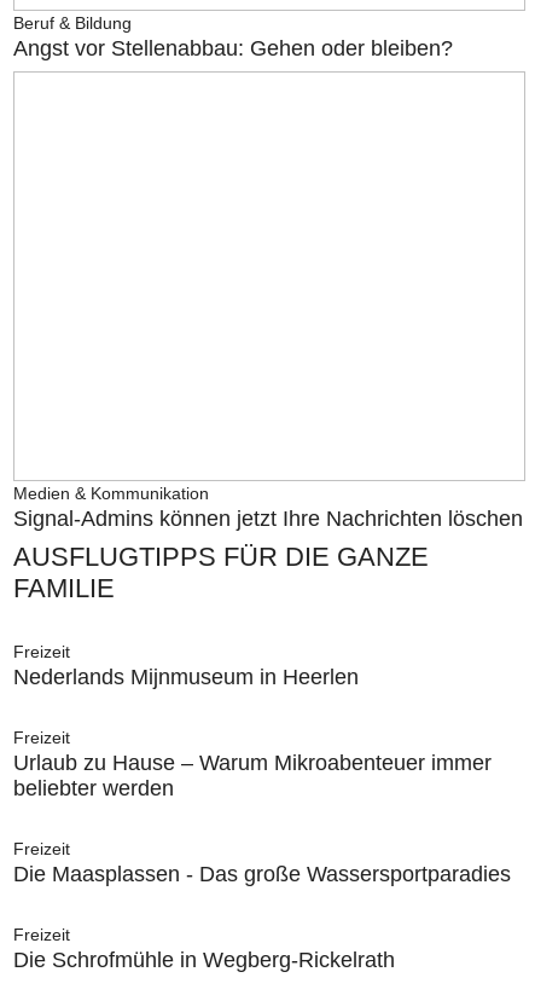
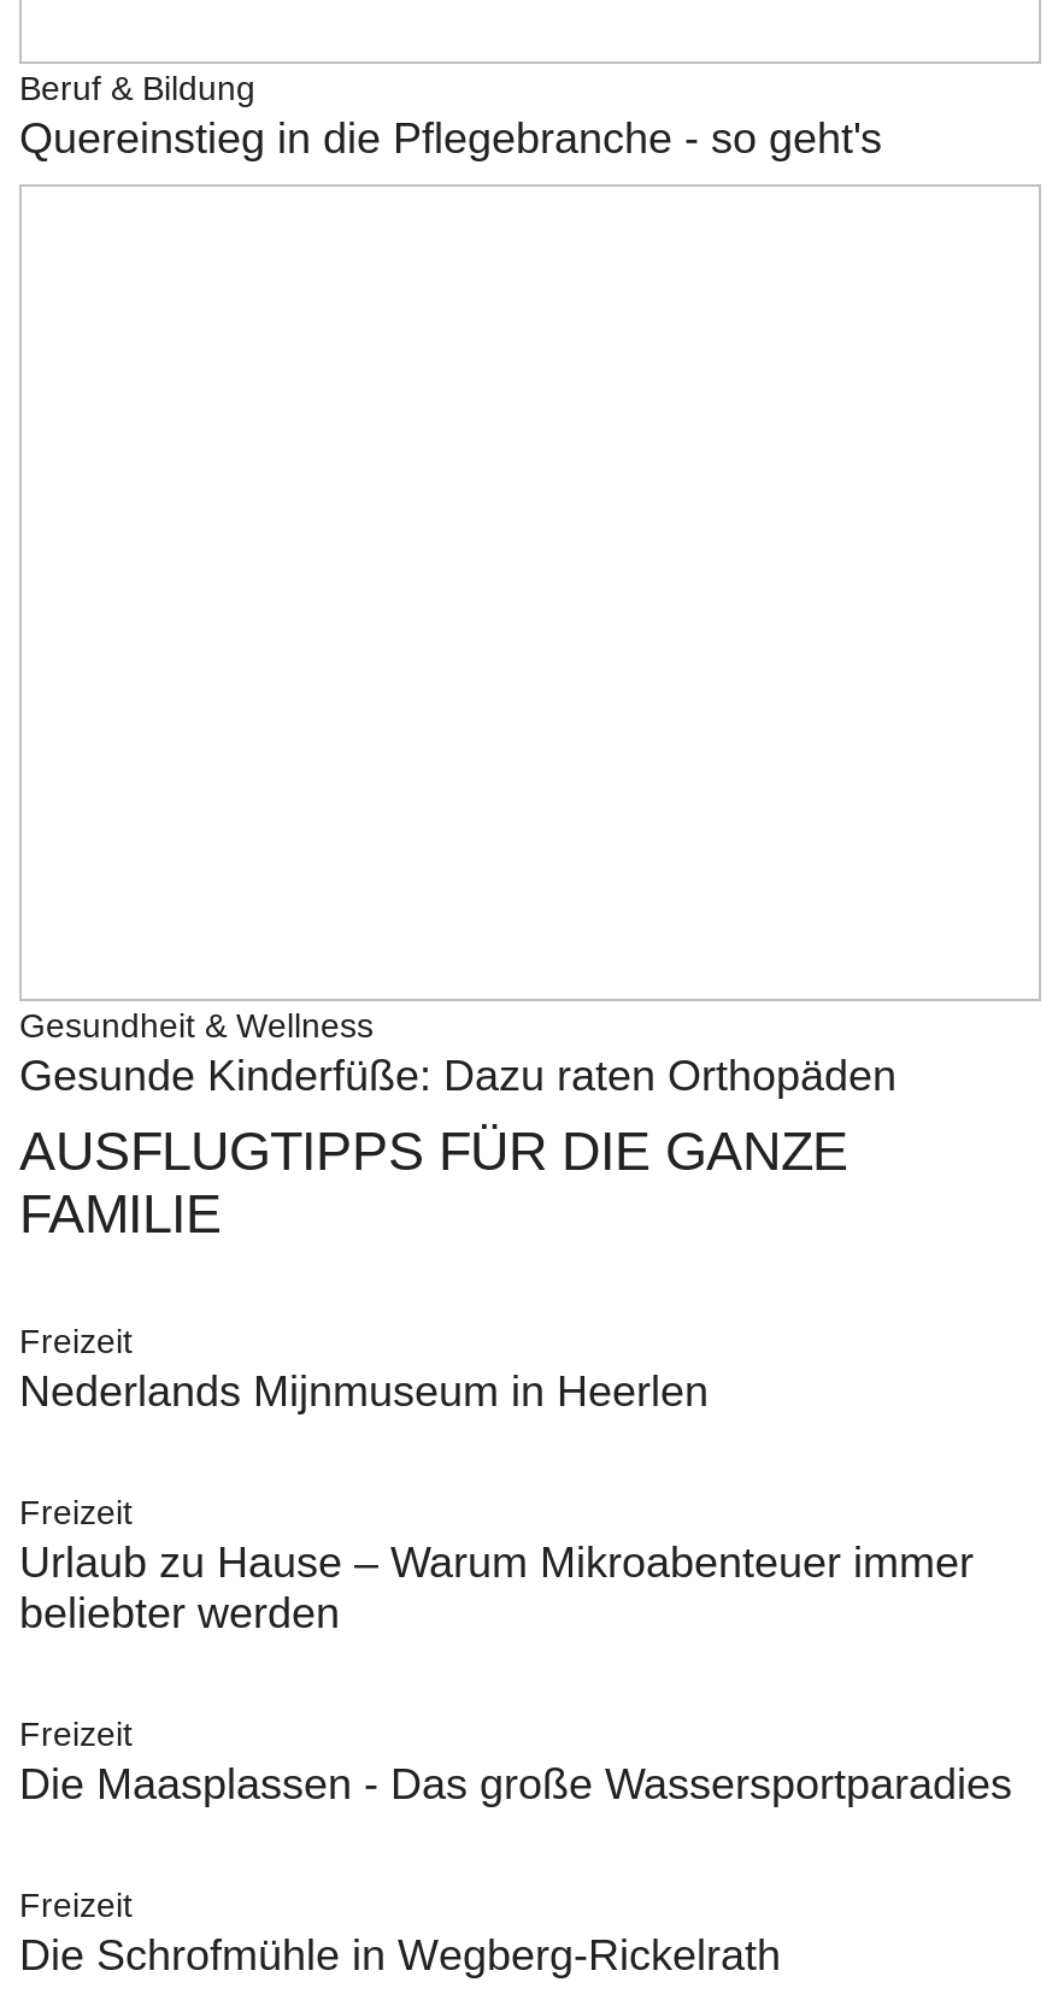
[13,36,453,60] Angst vor Stellenabbau: Gehen oder bleiben? -> [19,114,882,163] Quereinstieg in die Pflegebranche - so geht's
[13,484,523,531] Medien & Kommunikation | Signal-Admins können jetzt Ihre Nachrichten löschen -> [19,1006,897,1100] Gesundheit & Wellness | Gesunde Kinderfüße: Dazu raten Orthopäden

